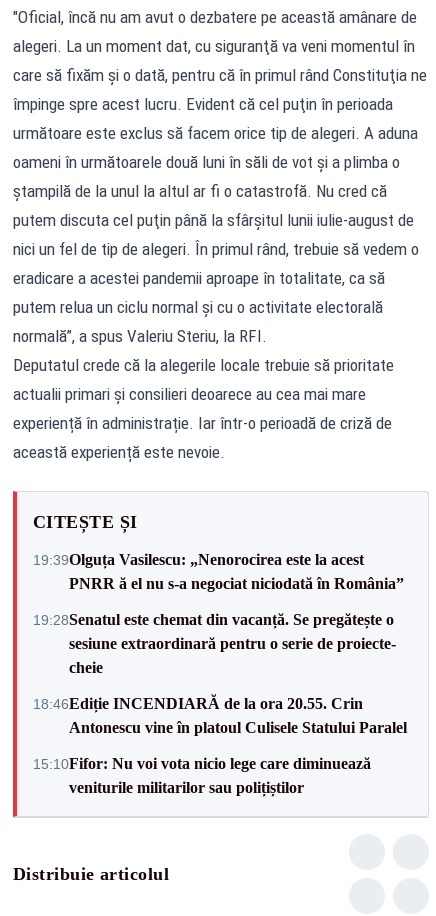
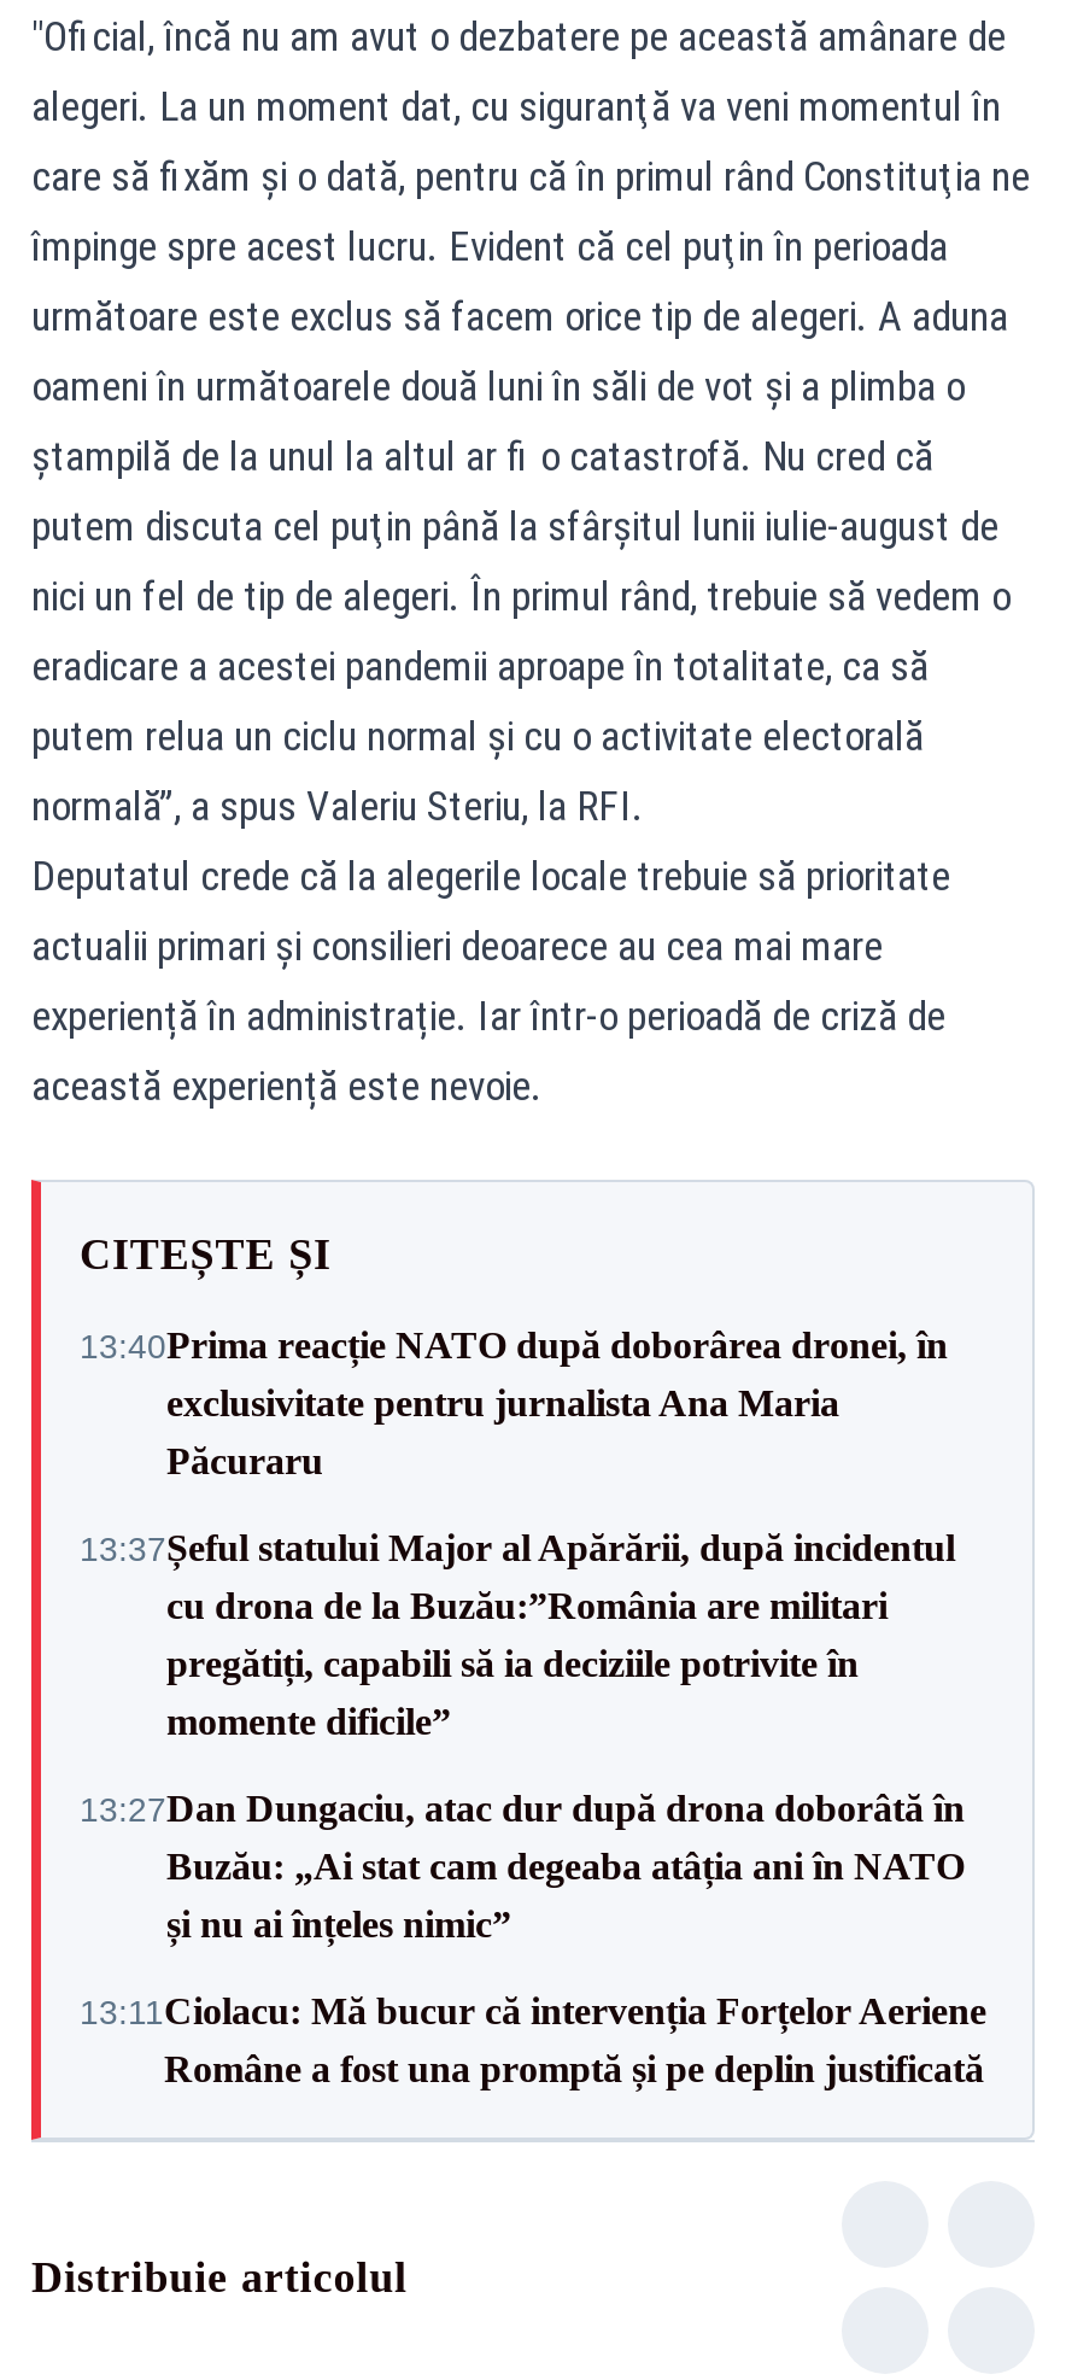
[33,550,404,591] 19:39Olguța Vasilescu: „Nenorocirea este la acest | PNRR ă el nu s-a negociat niciodată în România” -> [80,1325,948,1481] 13:40Prima reacție NATO după doborârea dronei, în | exclusivitate pentru jurnalista Ana Maria | Păcuraru
[33,610,396,675] 19:28Senatul este chemat din vacanță. Se pregătește o | sesiune extraordinară pentru o serie de proiecte- | cheie -> [80,1527,955,1742] 13:37Șeful statului Major al Apărării, după incidentul | cu drona de la Buzău:”România are militari | pregătiți, capabili să ia deciziile potrivite în | momente dificile”
[33,694,407,735] 18:46Ediție INCENDIARĂ de la ora 20.55. Crin | Antonescu vine în platoul Culisele Statului Paralel -> [80,1788,965,1945] 13:27Dan Dungaciu, atac dur după drona doborâtă în | Buzău: „Ai stat cam degeaba atâția ani în NATO | și nu ai înțeles nimic”
[33,754,371,795] 15:10Fifor: Nu voi vota nicio lege care diminuează | veniturile militarilor sau polițiștilor -> [80,1990,986,2089] 13:11Ciolacu: Mă bucur că intervenția Forțelor Aeriene | Române a fost una promptă și pe deplin justificată

